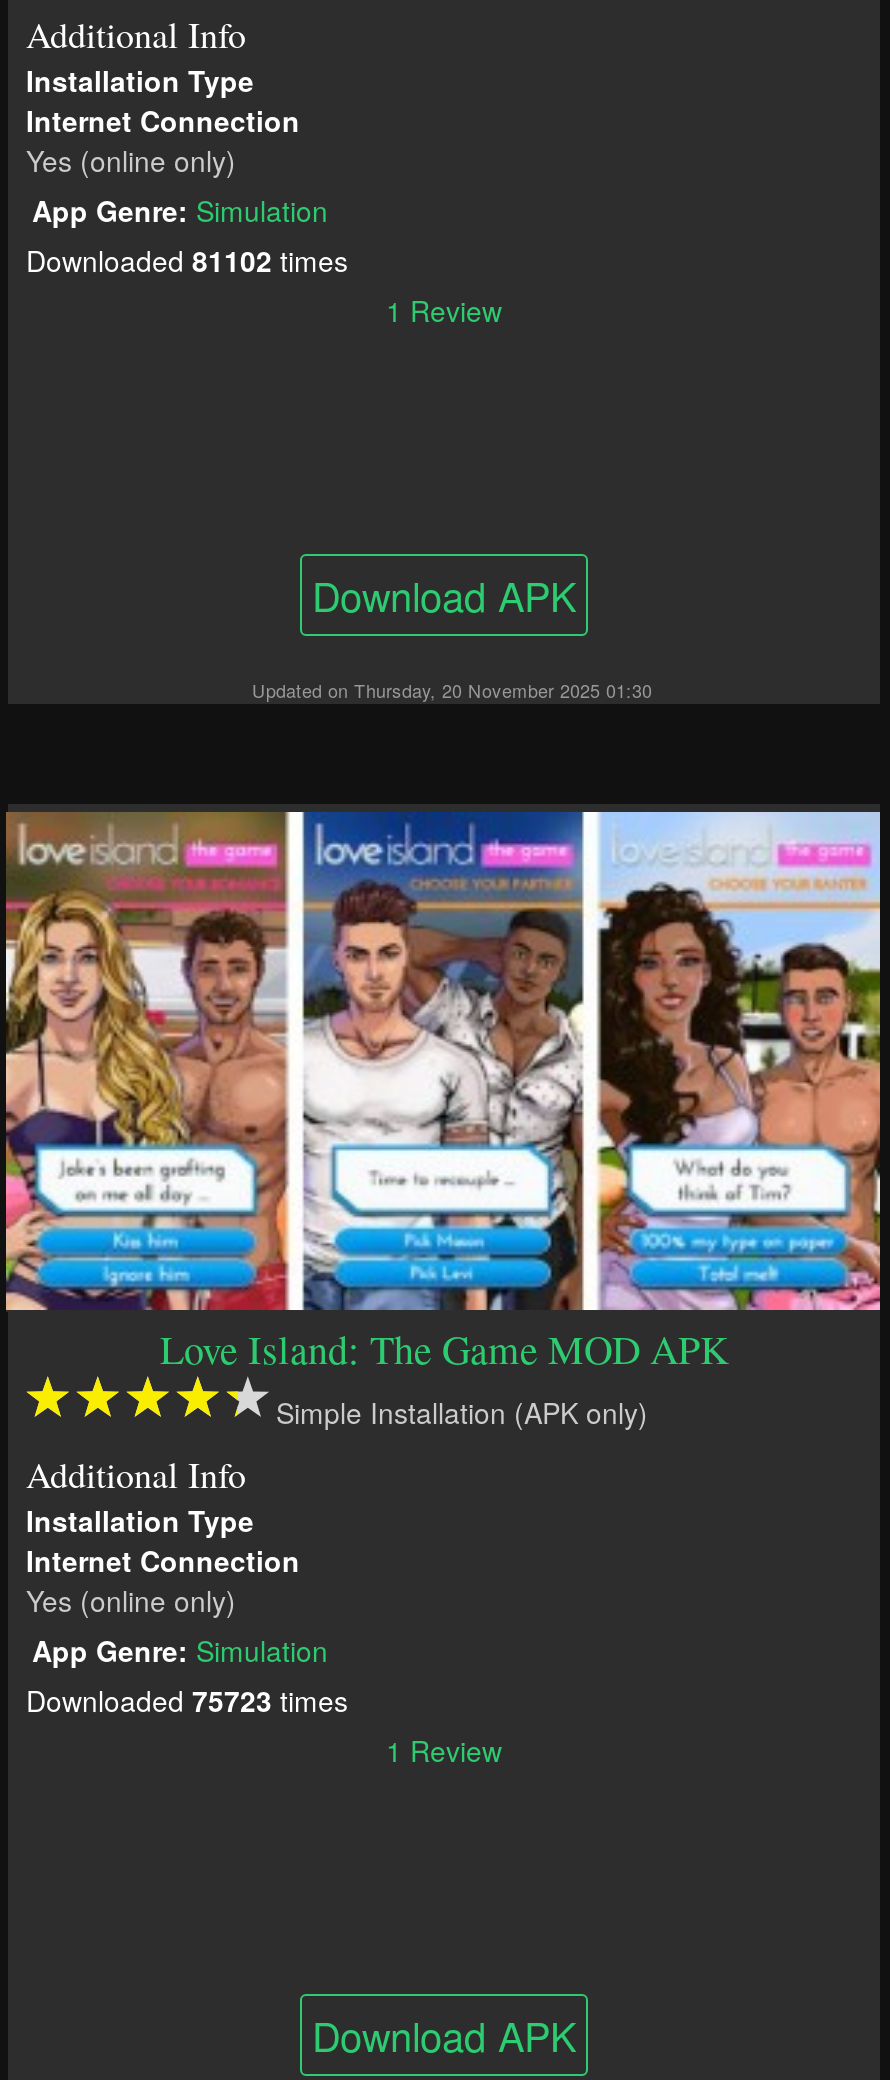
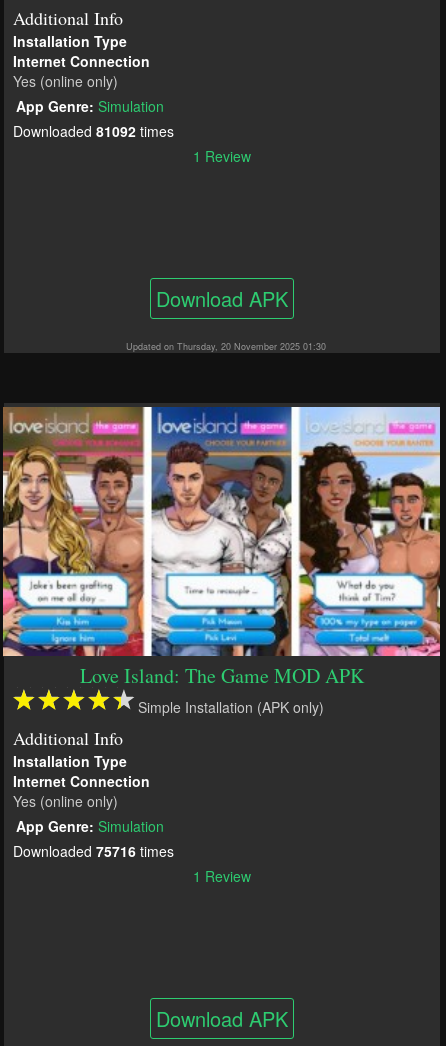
[26,239,348,279] Downloaded 81102 times -> [13,121,174,141] Downloaded 81092 times
[26,1679,348,1719] Downloaded 75723 times -> [13,841,174,861] Downloaded 75716 times

